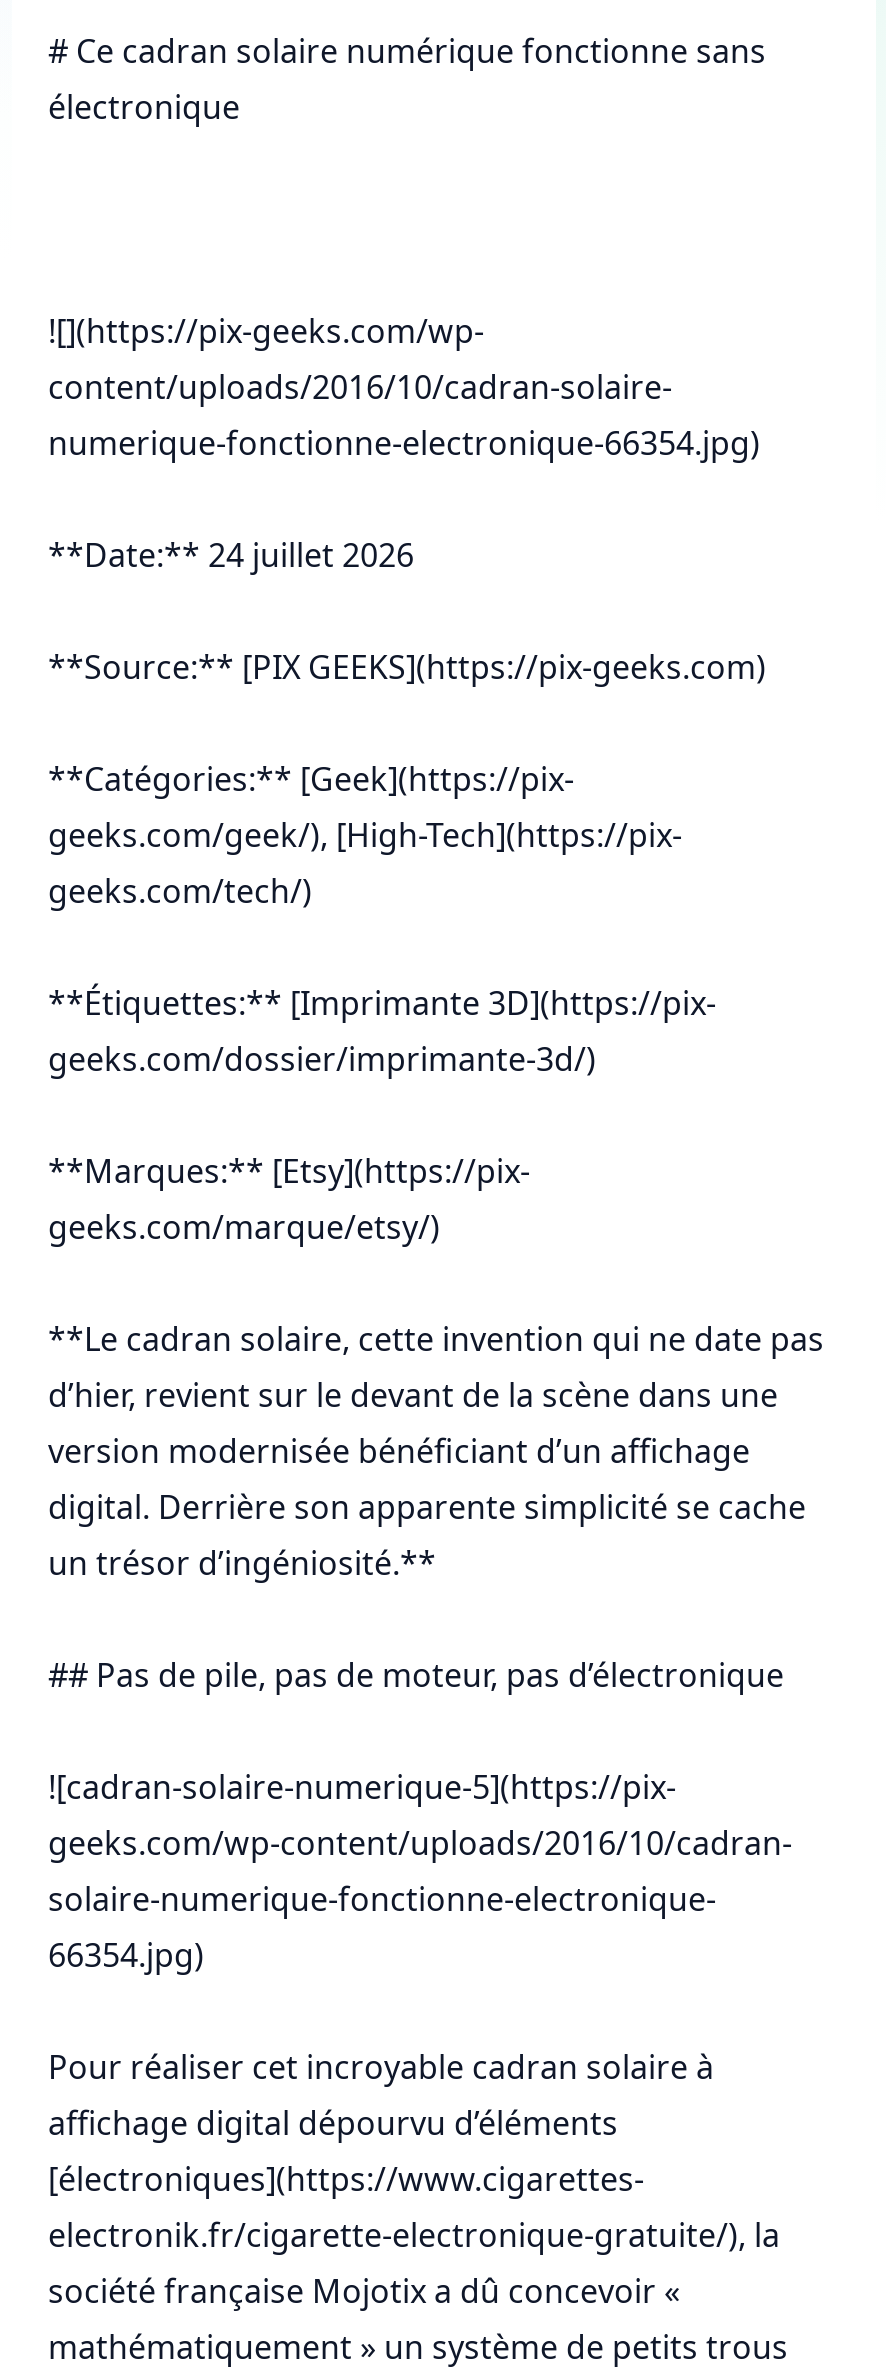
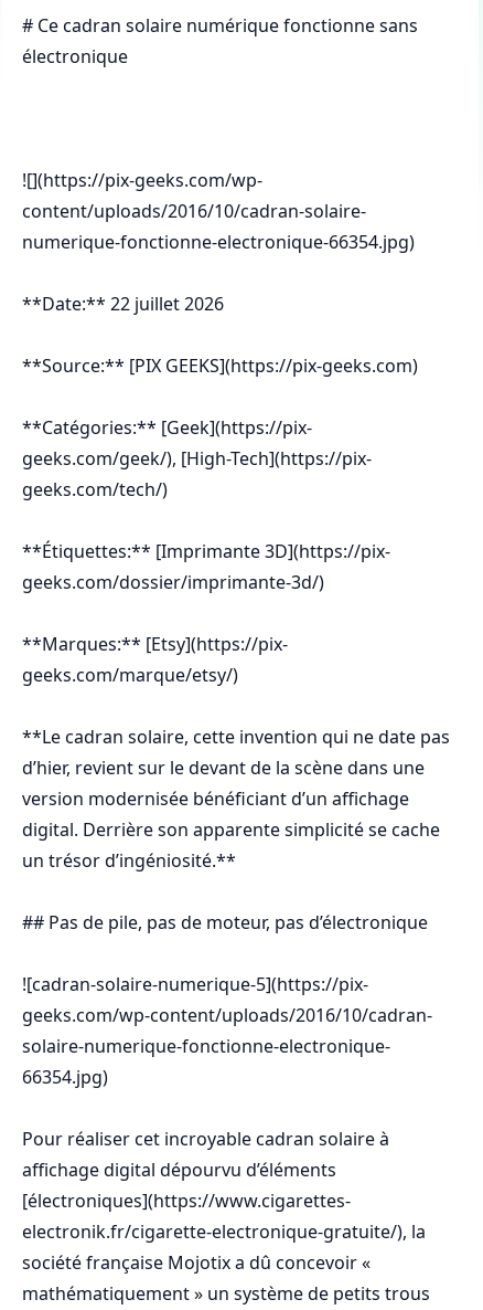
[48,533,414,577] **Date:** 24 juillet 2026 -> [22,292,224,316] **Date:** 22 juillet 2026

